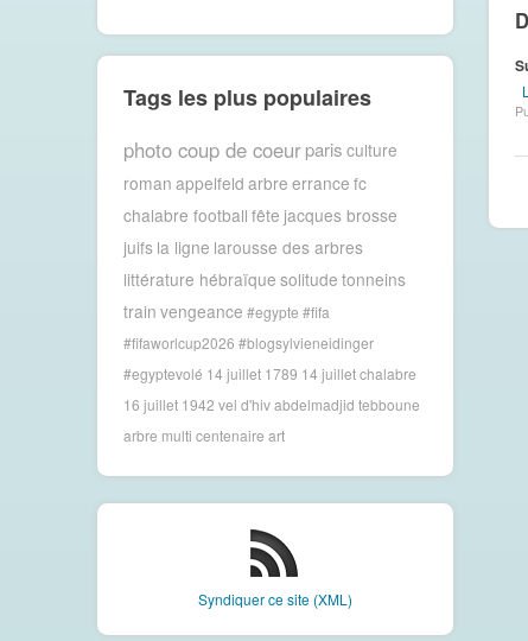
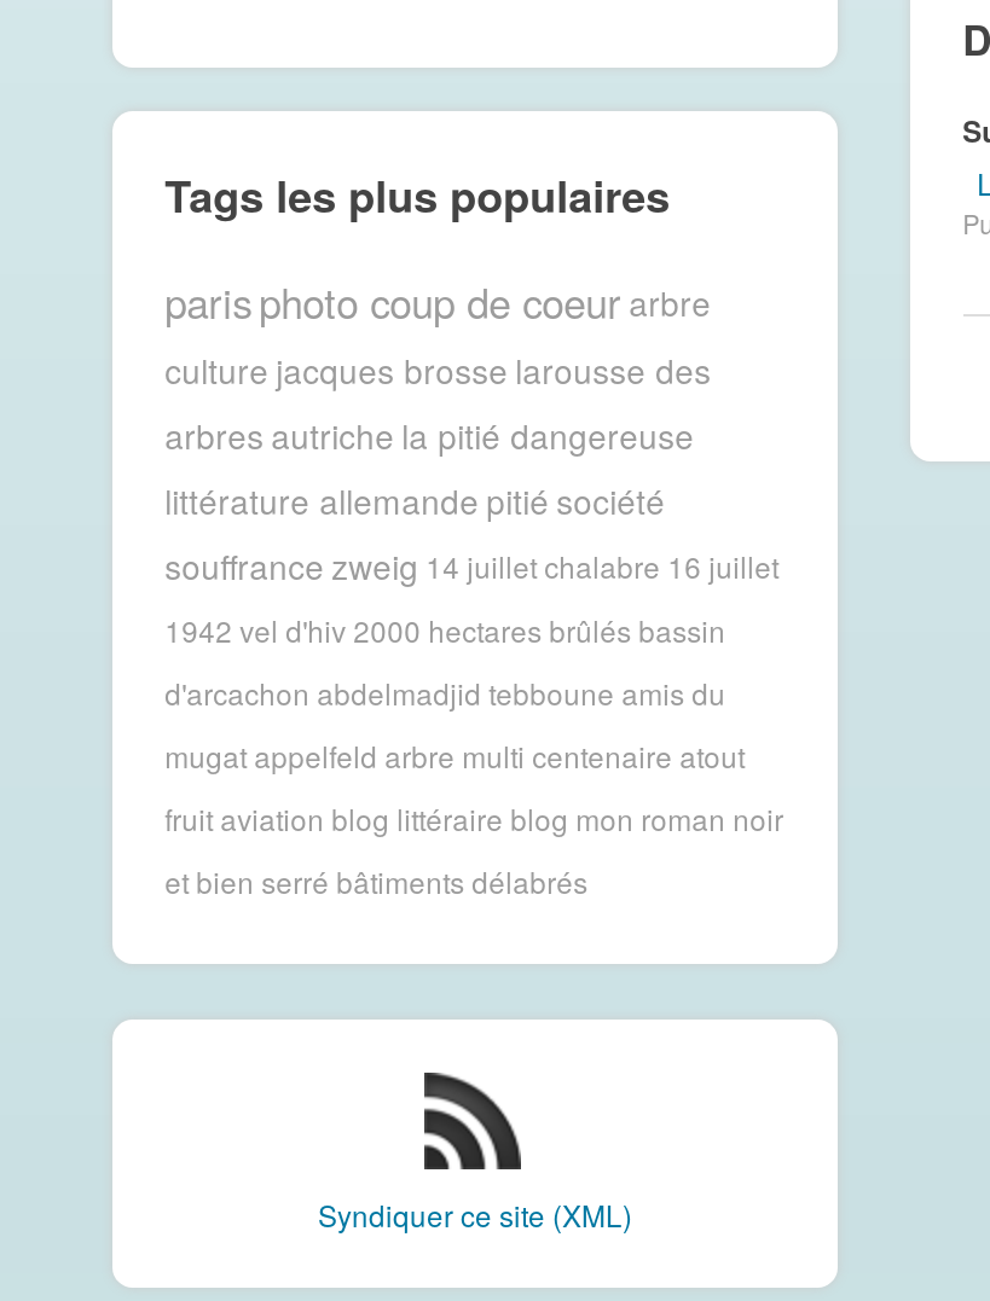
[123,135,420,445] photo coup de coeur paris culture | roman appelfeld arbre errance fc | chalabre football fête jacques brosse | juifs la ligne larousse des arbres | littérature hébraïque solitude tonneins | train vengeance #egypte #fifa | #fifaworlcup2026 #blogsylvieneidinger | #egyptevolé 14 juillet 1789 14 juillet chalabre | 16 juillet 1942 vel d'hiv abdelmadjid tebboune | arbre multi centenaire art -> [165,272,784,900] paris photo coup de coeur arbre | culture jacques brosse larousse des | arbres autriche la pitié dangereuse | littérature allemande pitié société | souffrance zweig 14 juillet chalabre 16 juillet | 1942 vel d'hiv 2000 hectares brûlés bassin | d'arcachon abdelmadjid tebboune amis du | mugat appelfeld arbre multi centenaire atout | fruit aviation blog littéraire blog mon roman noir | et bien serré bâtiments délabrés

